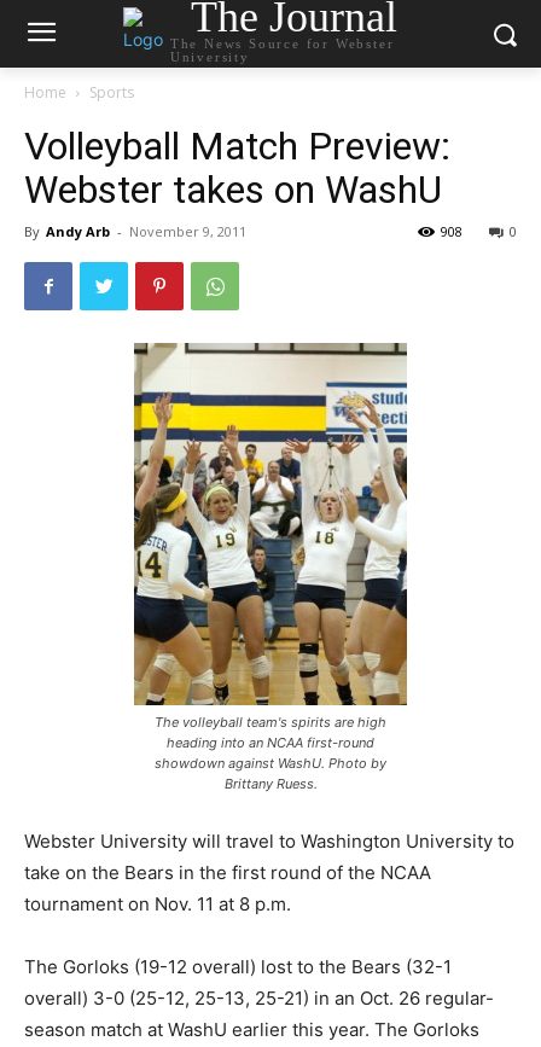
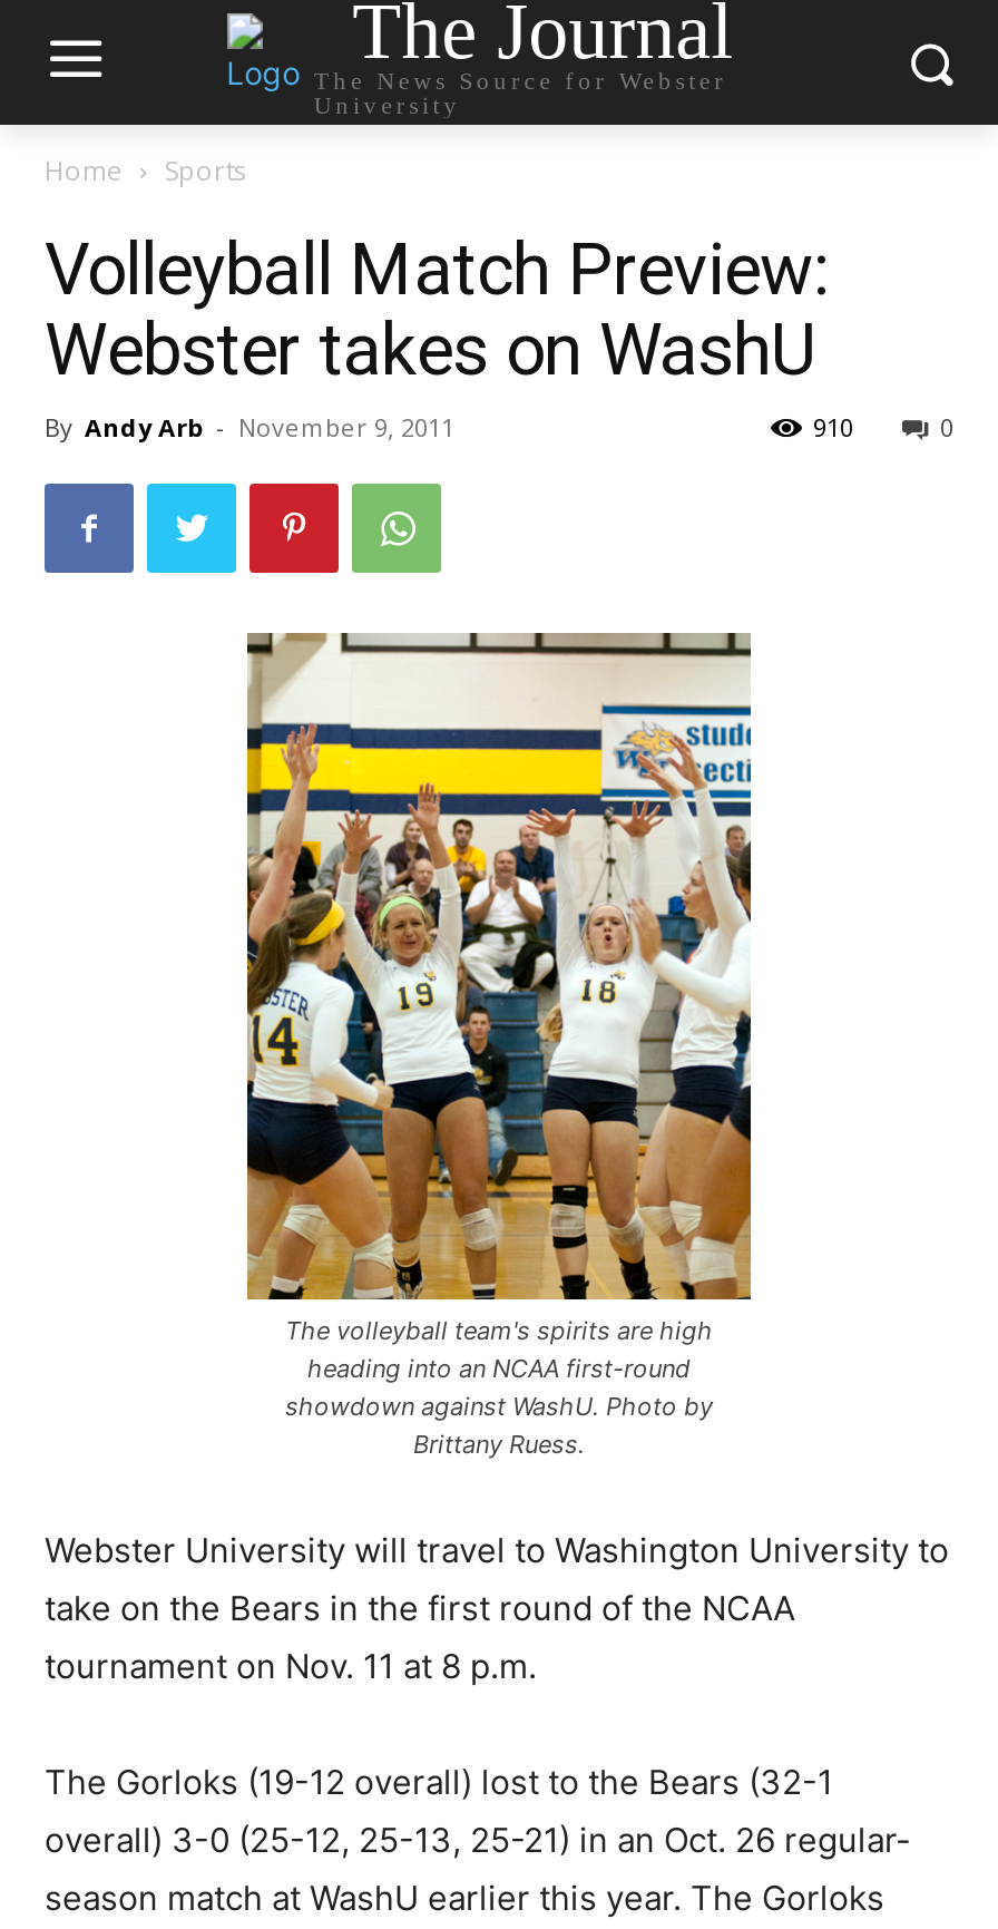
[441,222,463,240] 908 -> [813,410,853,444] 910

